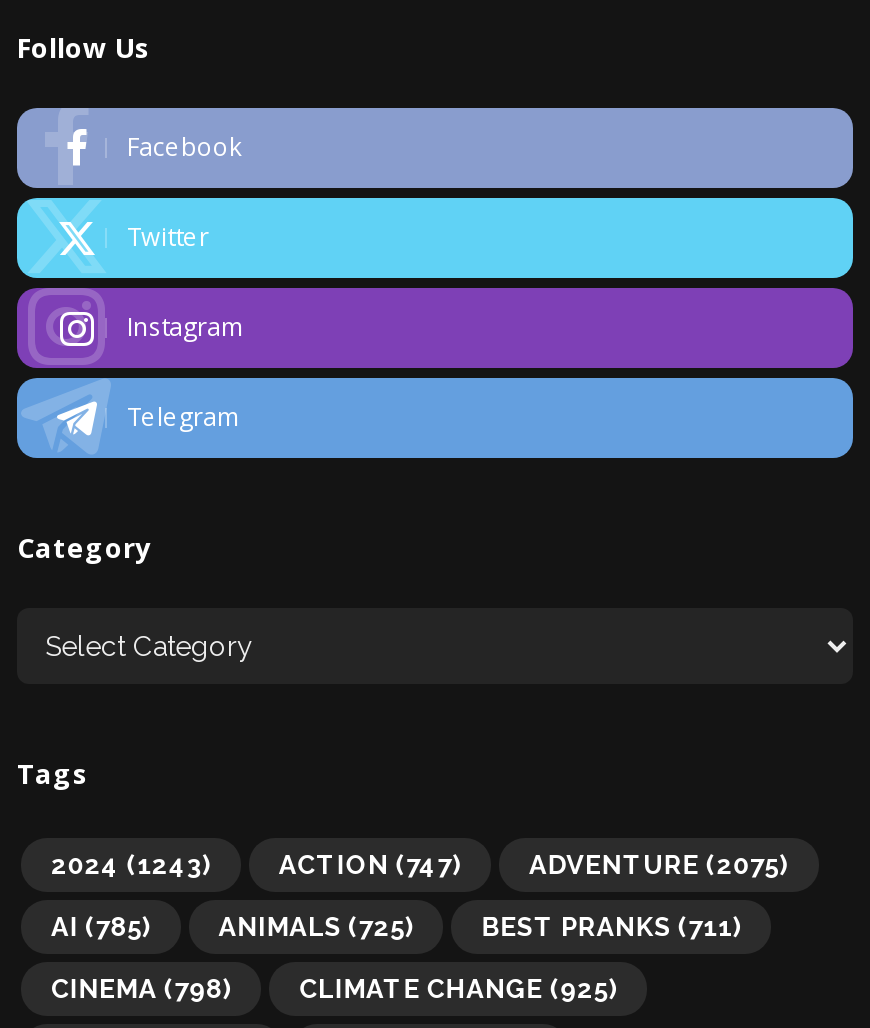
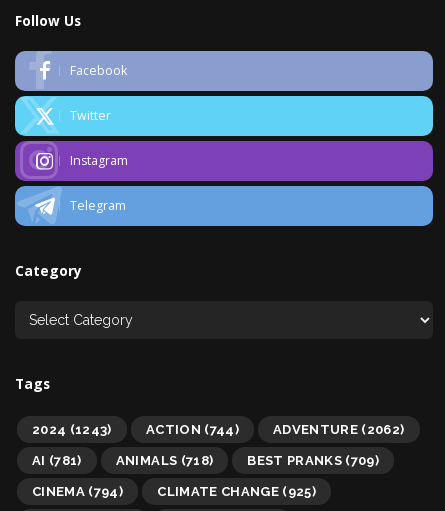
[279,849,461,879] ACTION (747) -> [146,422,239,437] ACTION (744)
[529,849,788,879] ADVENTURE (2075) -> [273,422,404,437] ADVENTURE (2062)
[51,911,151,941] AI (785) -> [32,453,82,468] AI (781)
[219,911,414,941] ANIMALS (725) -> [116,453,213,468] ANIMALS (718)
[482,911,741,941] BEST PRANKS (711) -> [247,453,379,468] BEST PRANKS (709)
[51,973,231,1003] CINEMA (798) -> [32,484,123,499] CINEMA (794)

